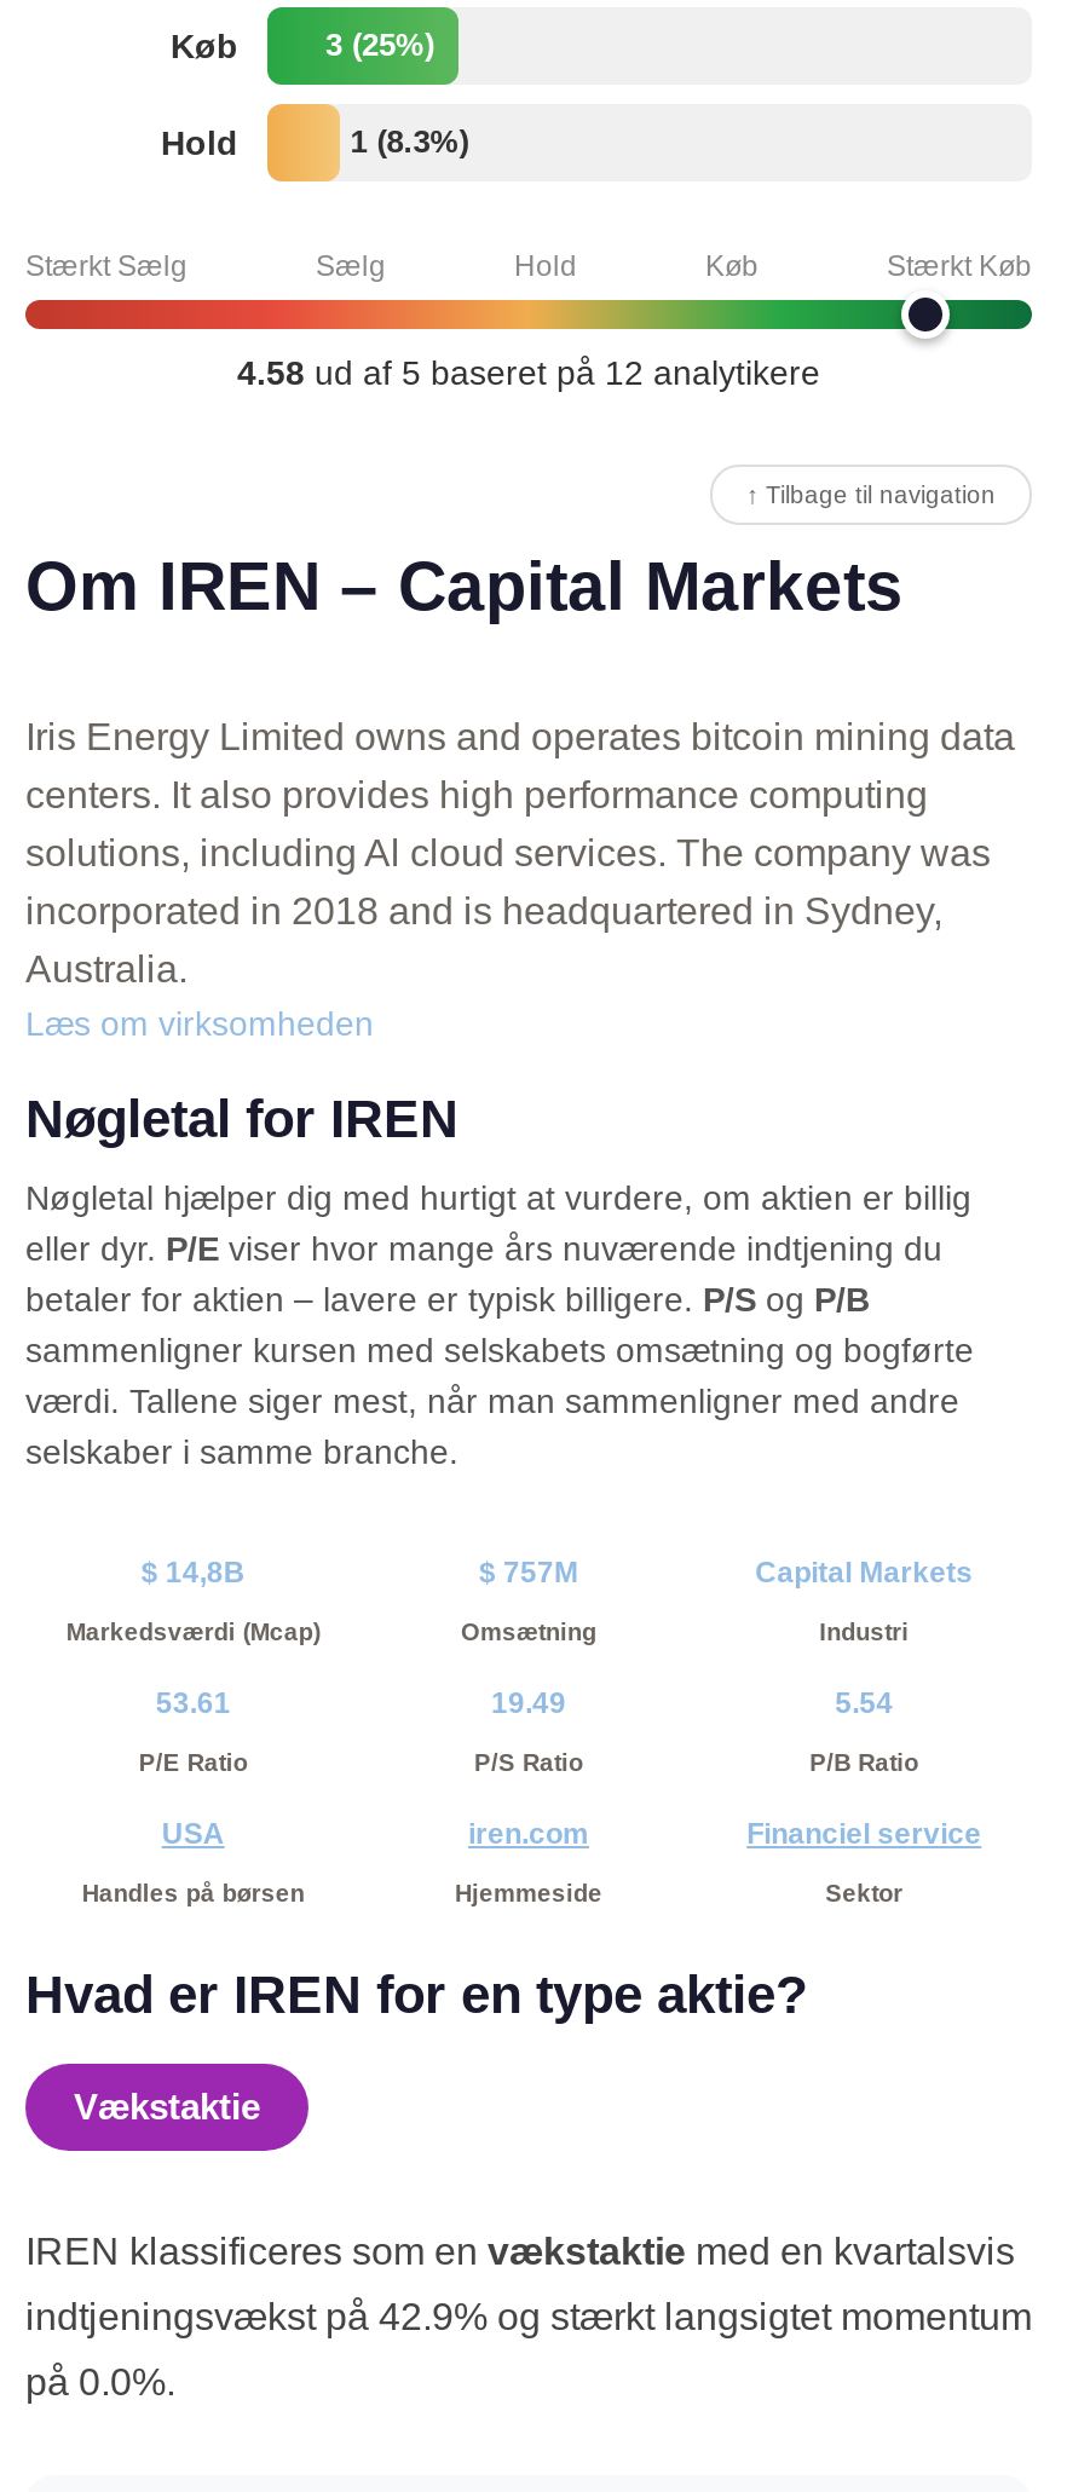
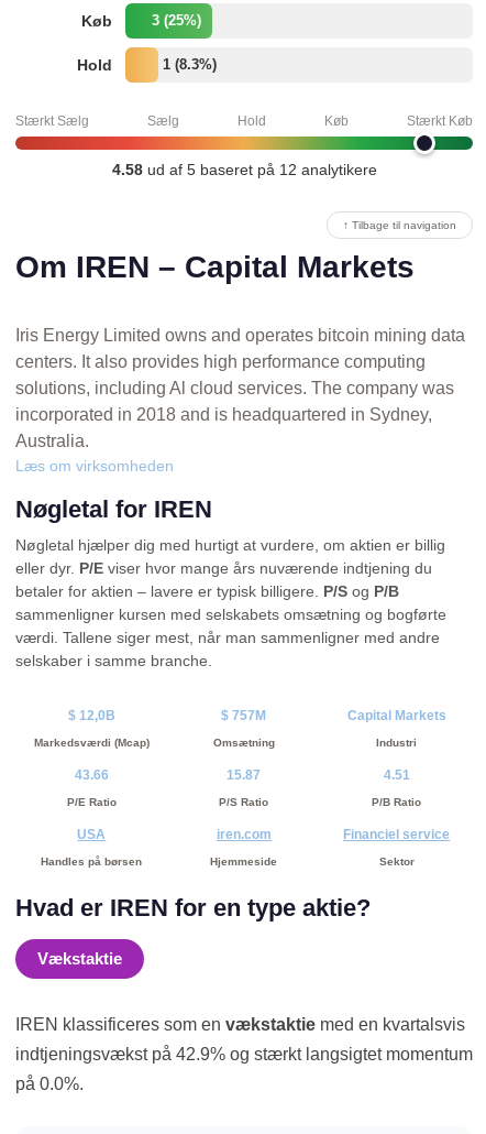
[141,1557,245,1591] $ 14,8B -> [68,708,115,724] $ 12,0B
[156,1687,231,1721] 53.61 -> [75,768,109,783] 43.66
[491,1687,566,1721] 19.49 -> [227,768,261,783] 15.87
[835,1687,893,1721] 5.54 -> [383,768,410,783] 4.51

